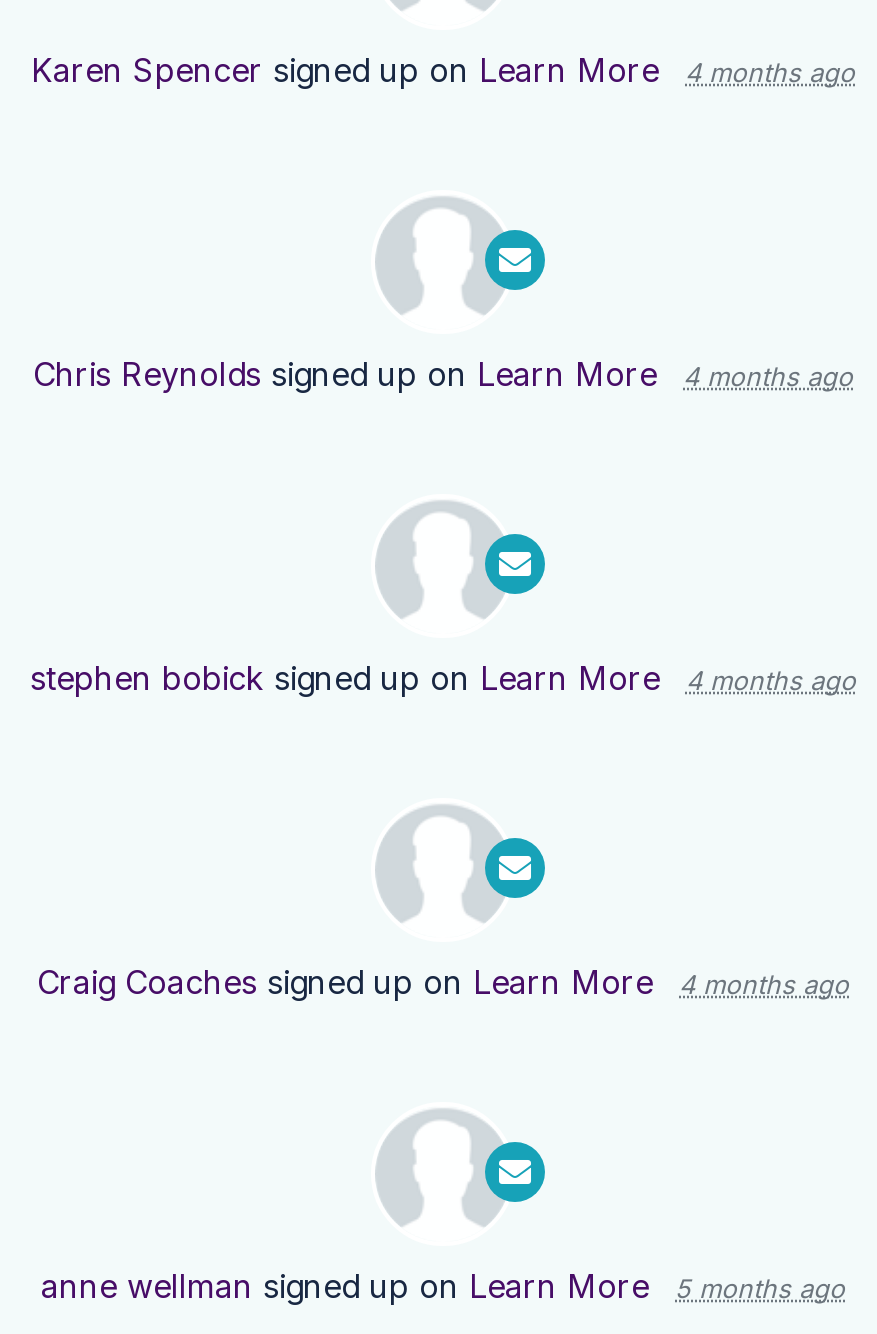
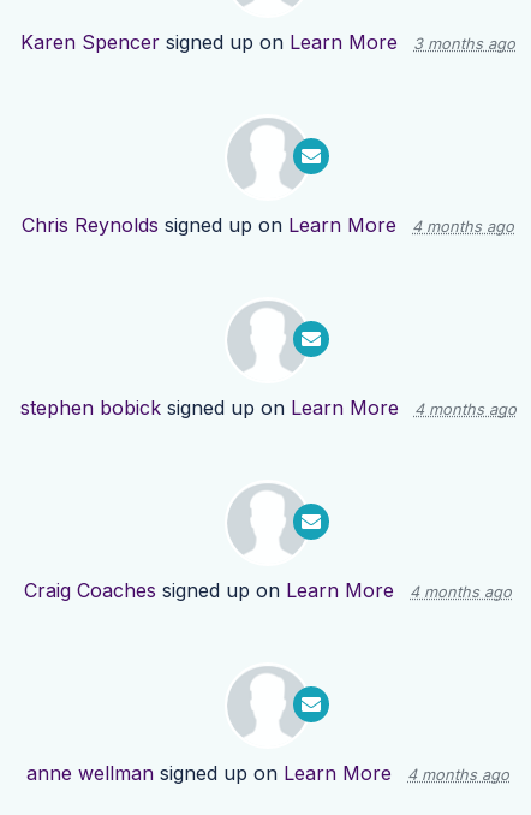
[31,51,855,91] Karen Spencer signed up on Learn More 4 months ago -> [20,31,515,55] Karen Spencer signed up on Learn More 3 months ago
[41,1267,845,1307] anne wellman signed up on Learn More 5 months ago -> [26,762,509,786] anne wellman signed up on Learn More 4 months ago

